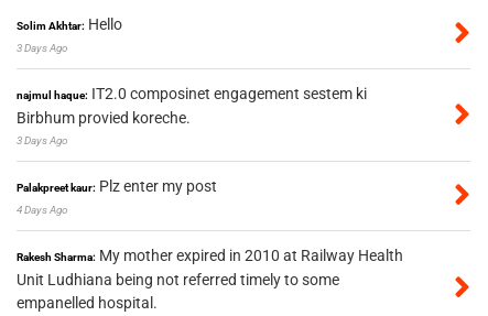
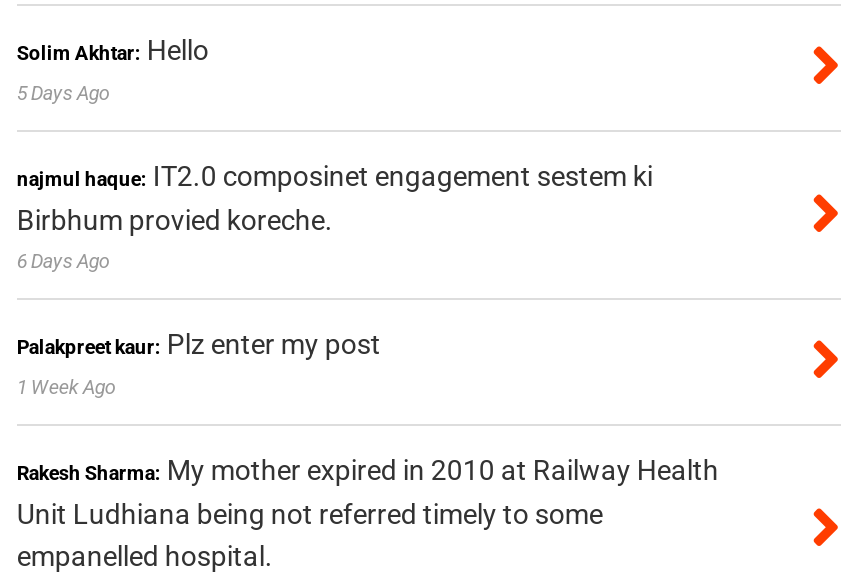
[16,41,68,54] 3 Days Ago -> [17,81,111,103] 5 Days Ago
[16,134,68,146] 3 Days Ago -> [17,249,111,271] 6 Days Ago
[16,203,68,215] 4 Days Ago -> [17,375,117,397] 1 Week Ago

